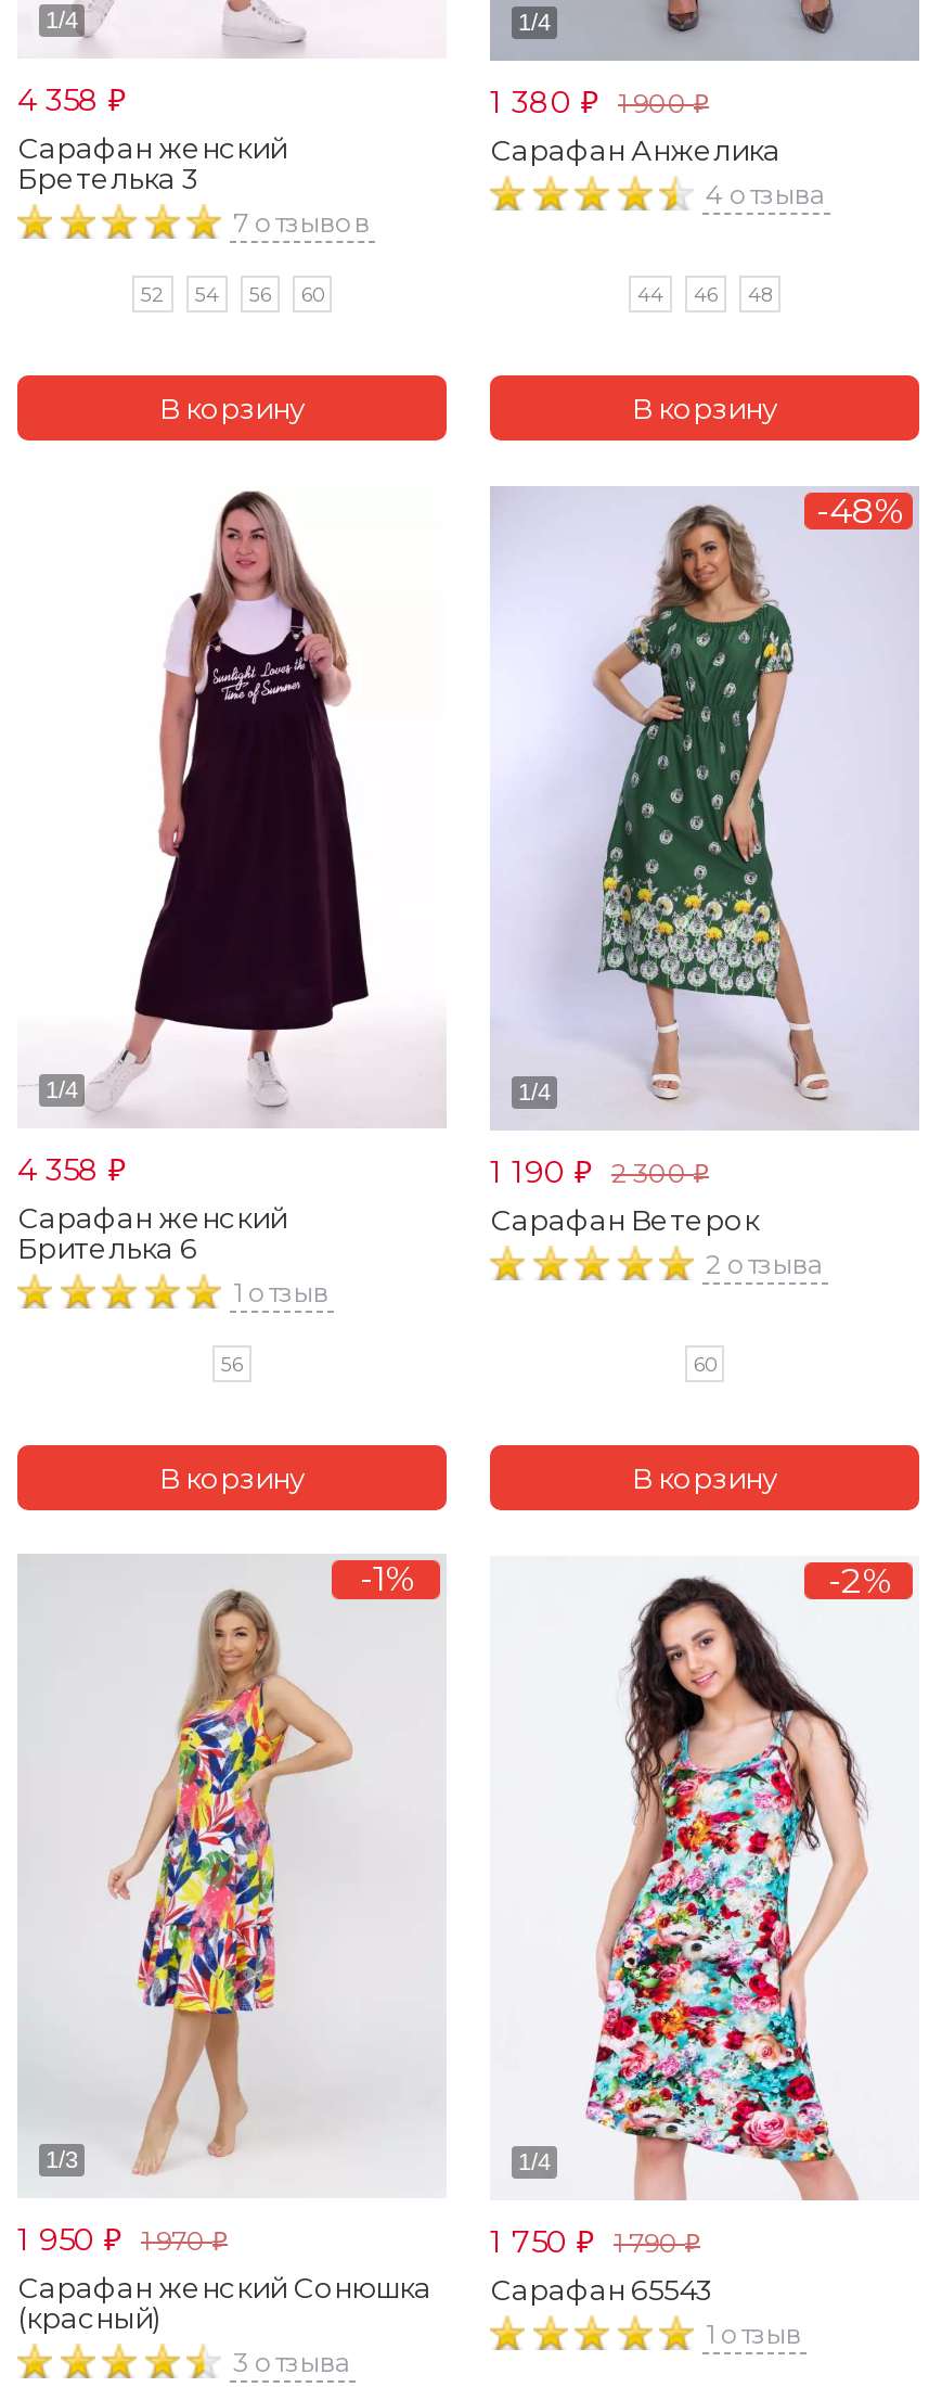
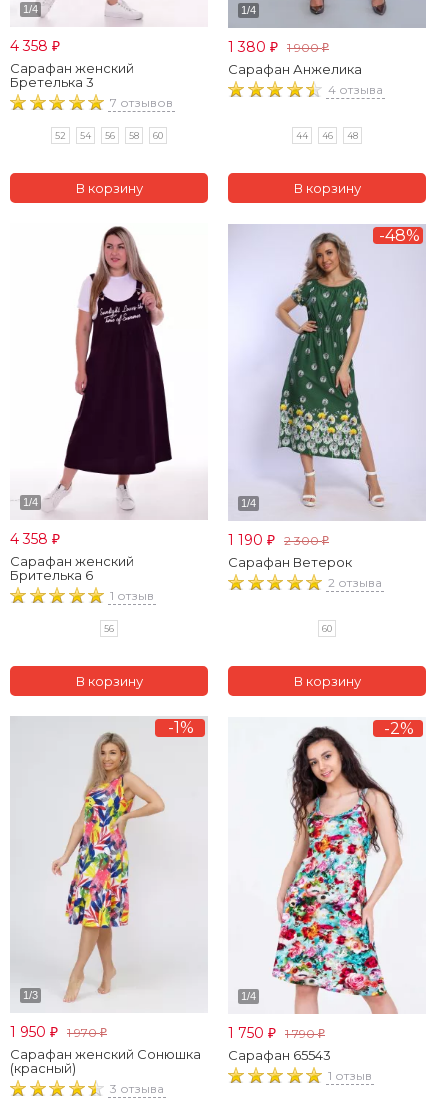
none -> [129,130,139,141] 58

